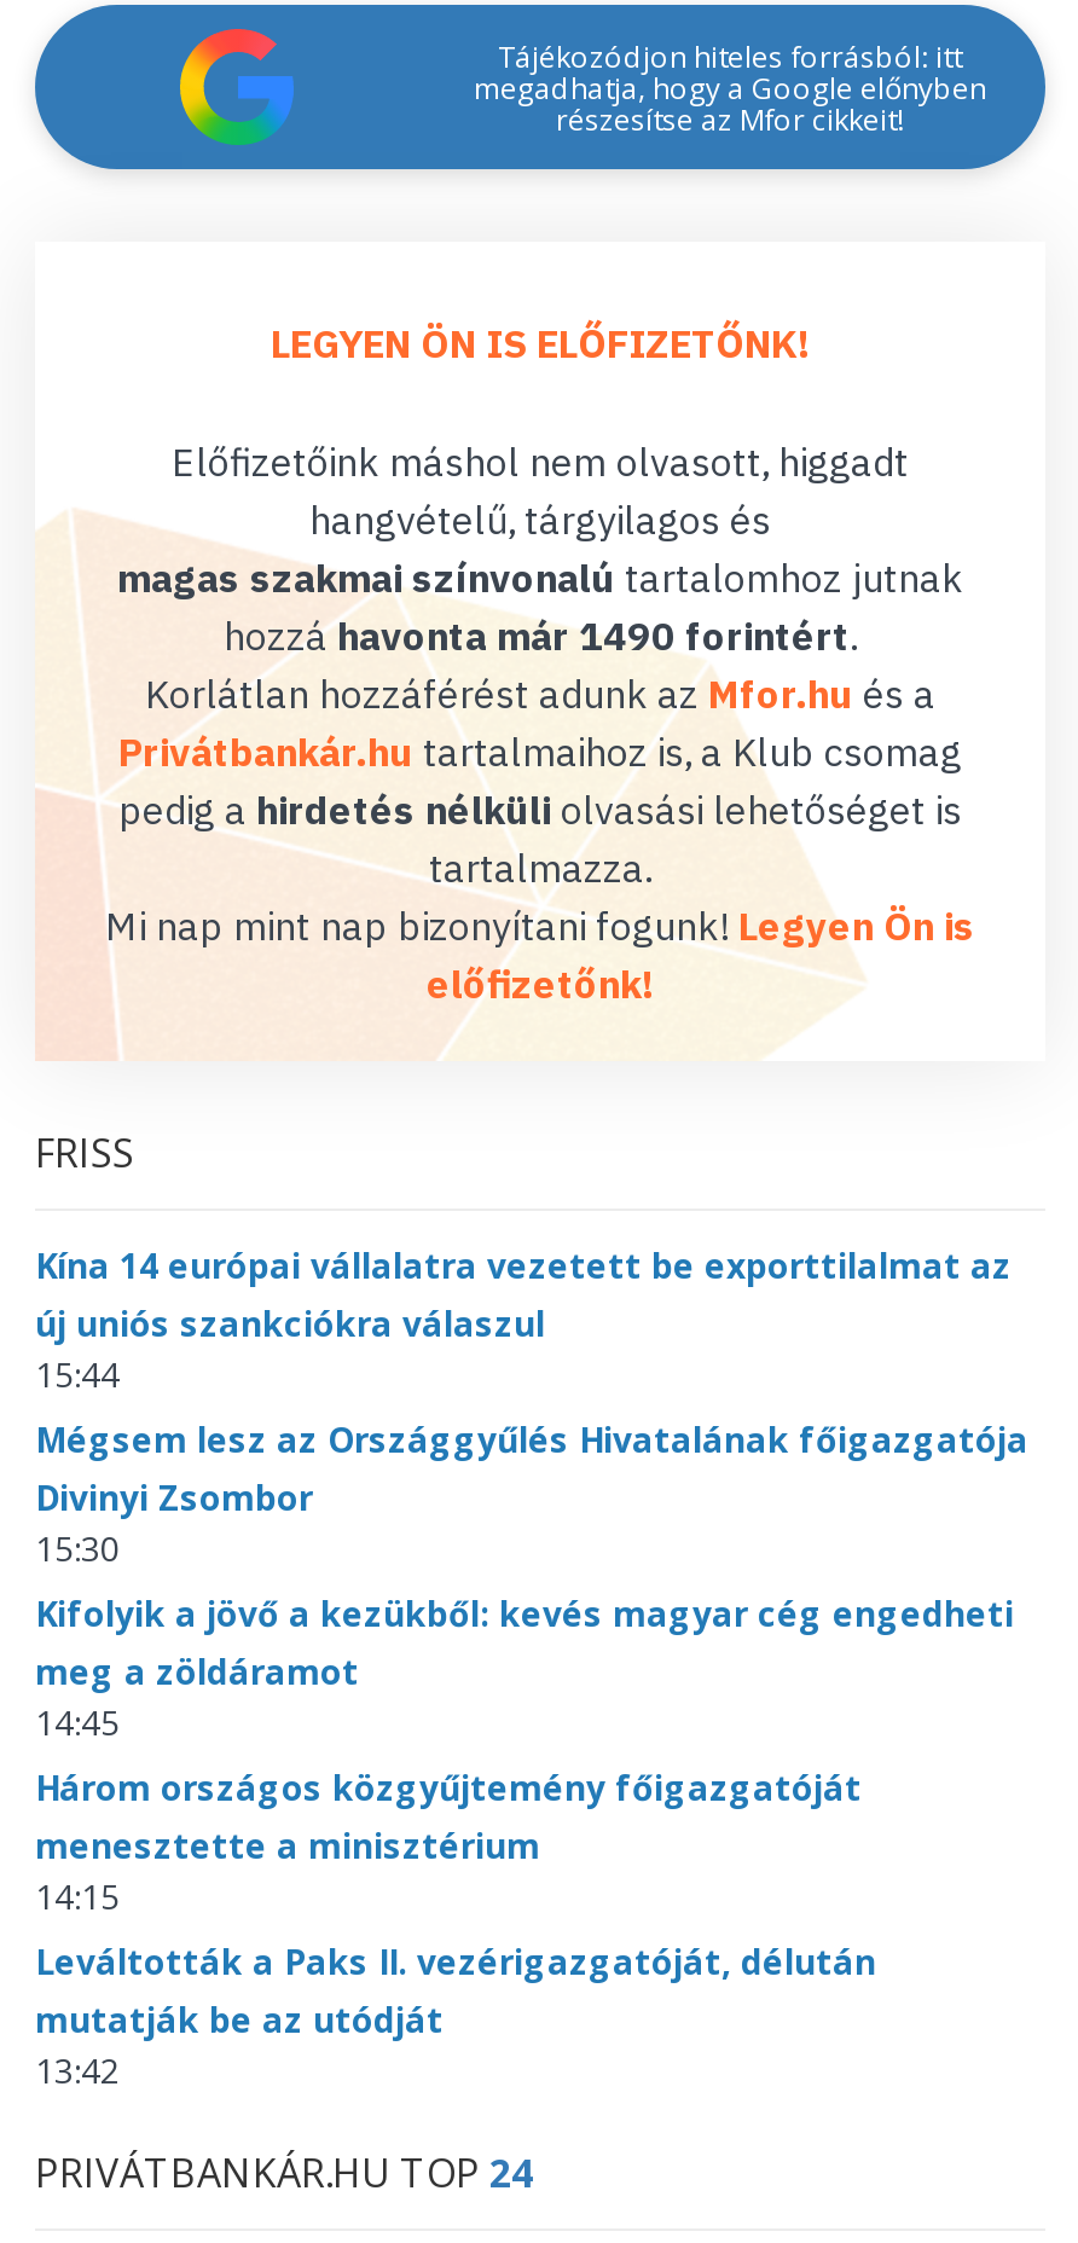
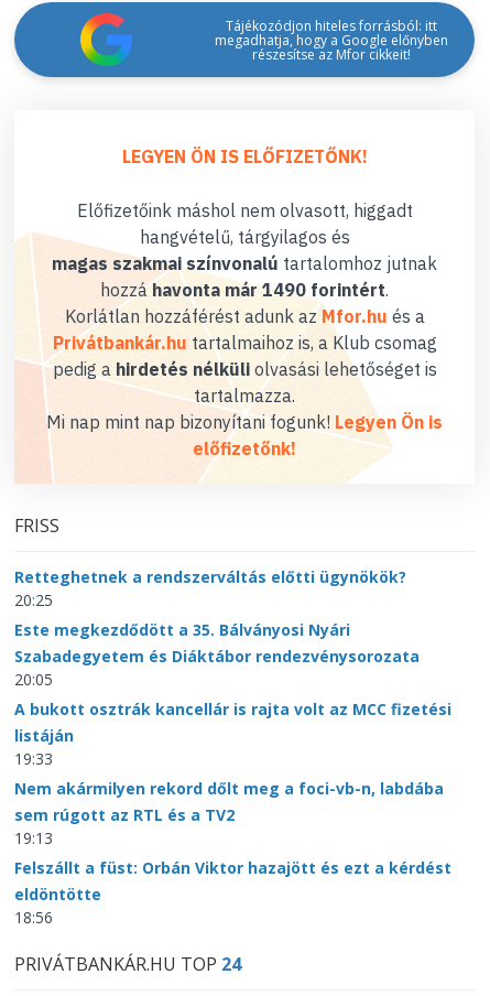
[35,1242,1028,2093] Kína 14 európai vállalatra vezetett be exporttilalmat az | új uniós szankciókra válaszul | 15:44 | Mégsem lesz az Országgyűlés Hivatalának főigazgatója | Divinyi Zsombor | 15:30 | Kifolyik a jövő a kezükből: kevés magyar cég engedheti | meg a zöldáramot | 14:45 | Három országos közgyűjtemény főigazgatóját | menesztette a minisztérium | 14:15 | Leváltották a Paks II. vezérigazgatóját, délután | mutatják be az utódját | 13:42 -> [14,566,451,928] Retteghetnek a rendszerváltás előtti ügynökök? | 20:25 | Este megkezdődött a 35. Bálványosi Nyári | Szabadegyetem és Diáktábor rendezvénysorozata | 20:05 | A bukott osztrák kancellár is rajta volt az MCC fizetési | listáján | 19:33 | Nem akármilyen rekord dőlt meg a foci-vb-n, labdába | sem rúgott az RTL és a TV2 | 19:13 | Felszállt a füst: Orbán Viktor hazajött és ezt a kérdést | eldöntötte | 18:56

